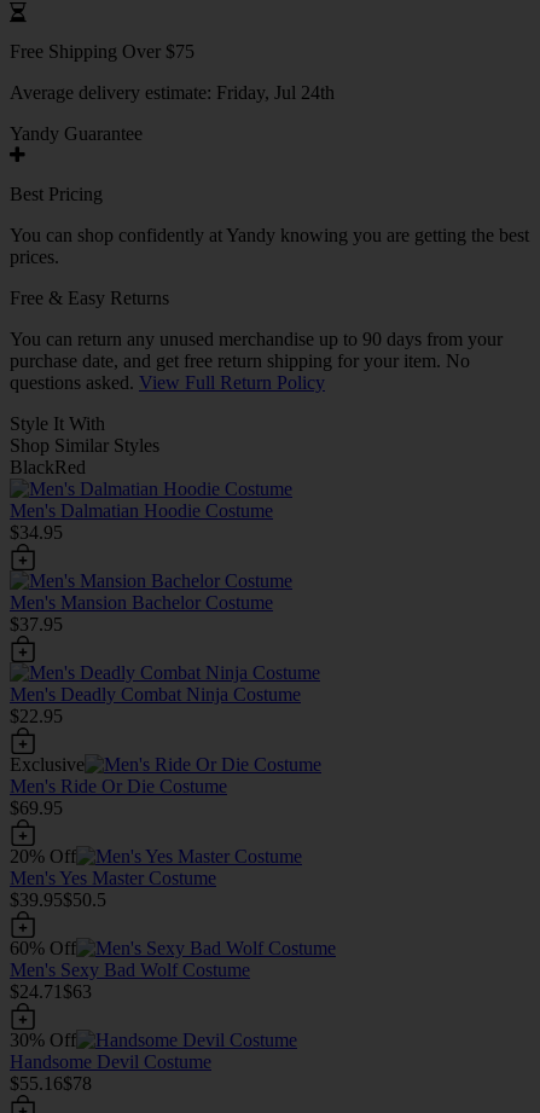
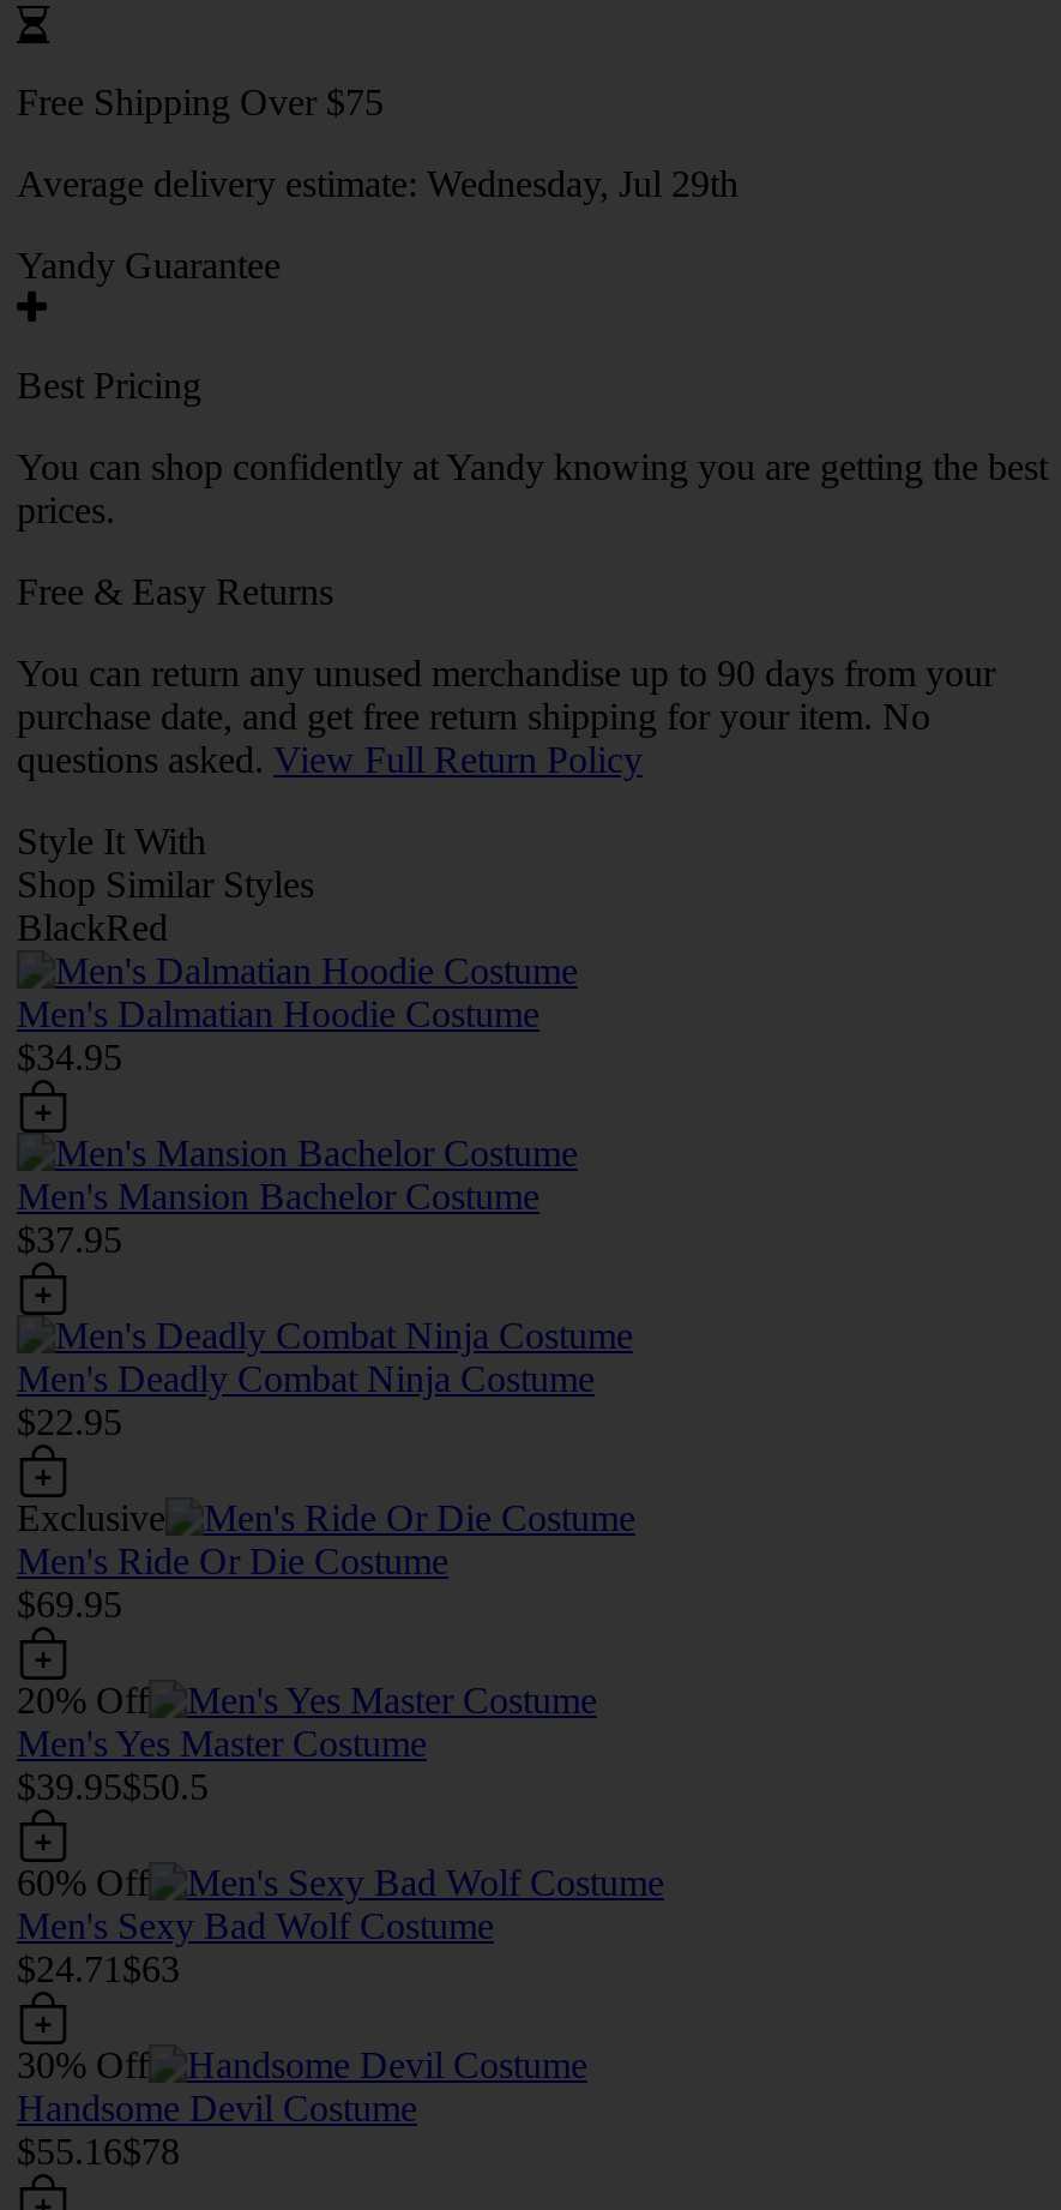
[10,82,335,103] Average delivery estimate: Friday, Jul 24th -> [17,163,739,204] Average delivery estimate: Wednesday, Jul 29th

